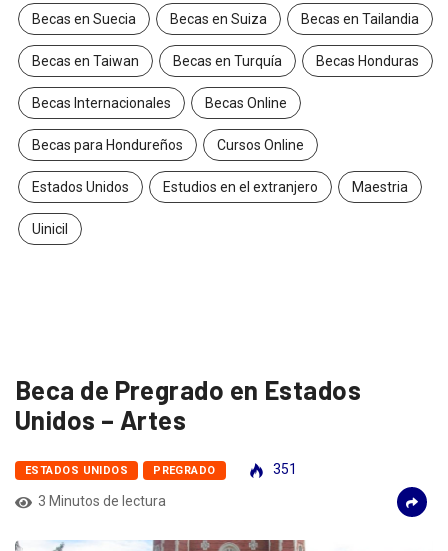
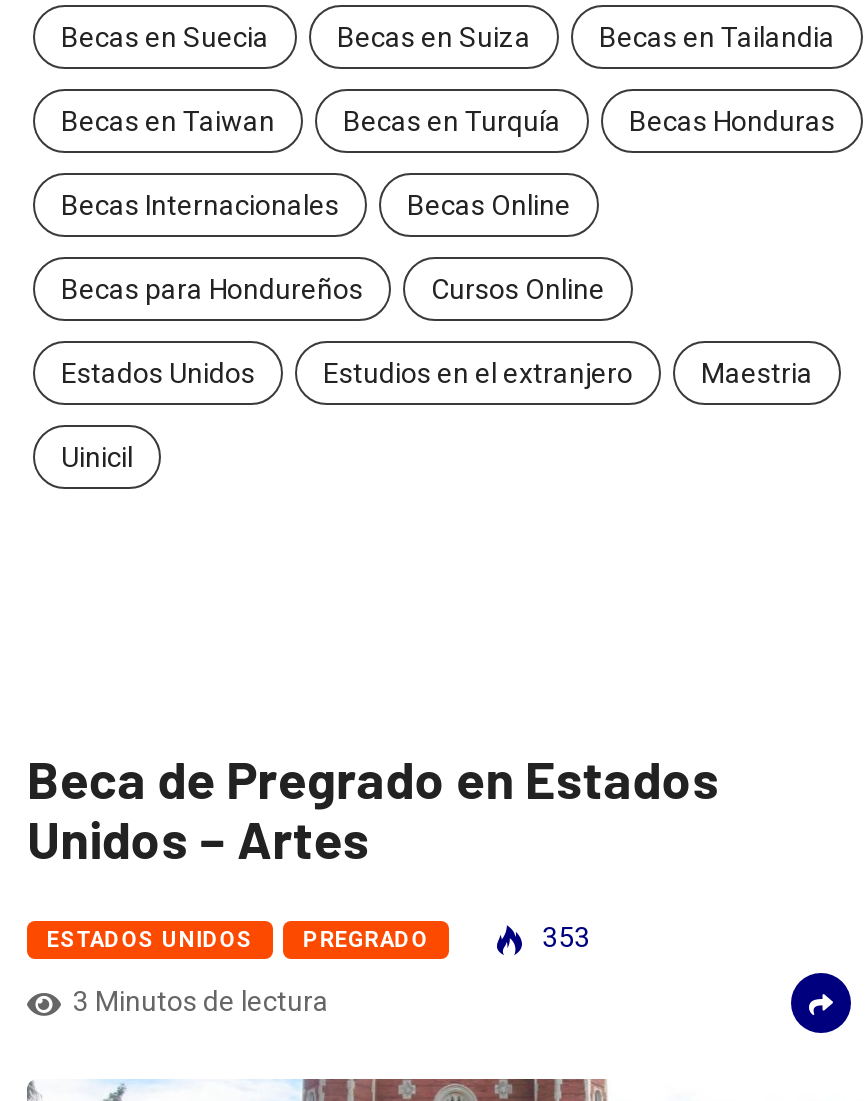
[270,466,297,482] 351 -> [536,932,590,964] 353

